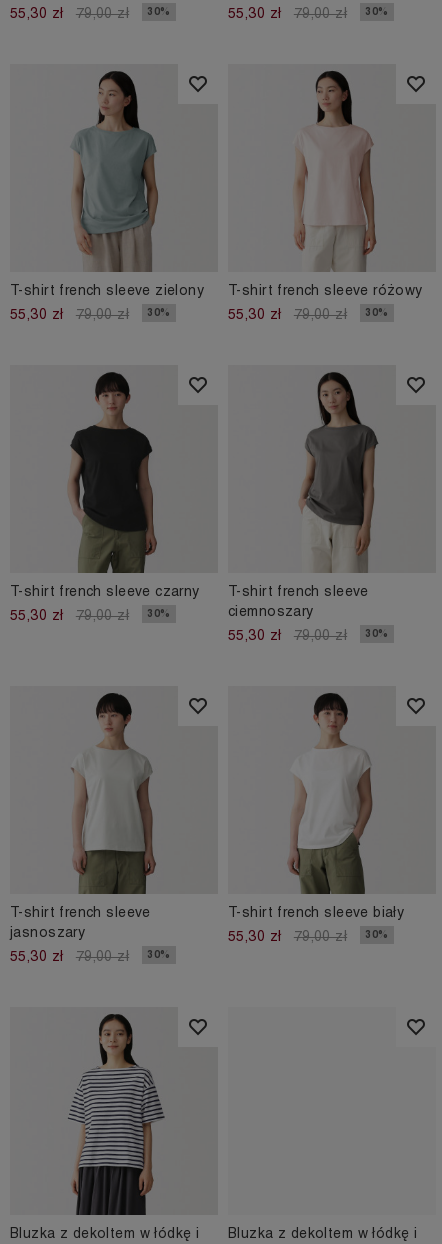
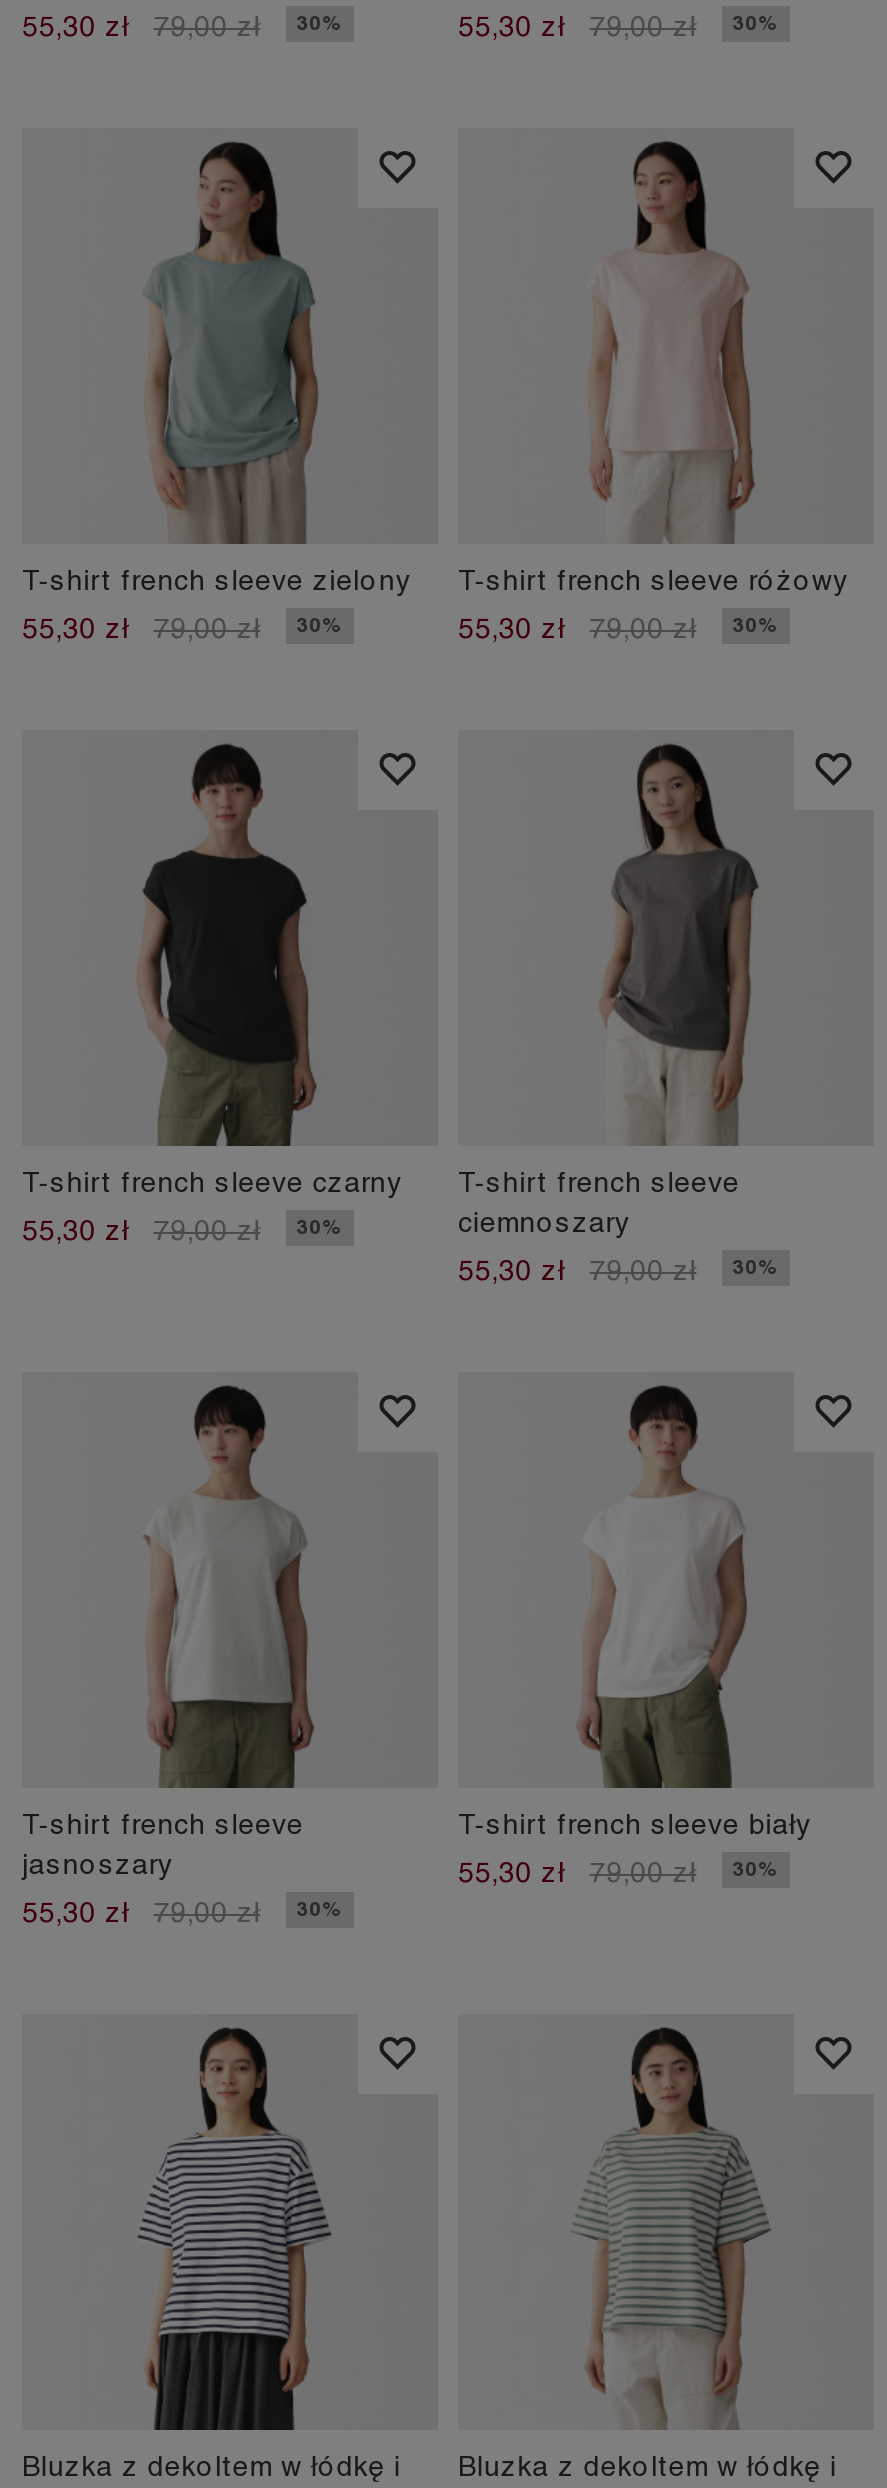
none -> [572,2024,774,2430] [image]

